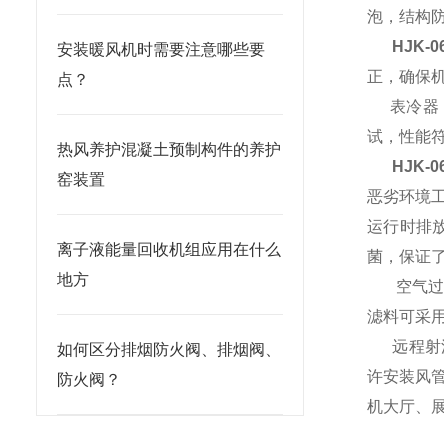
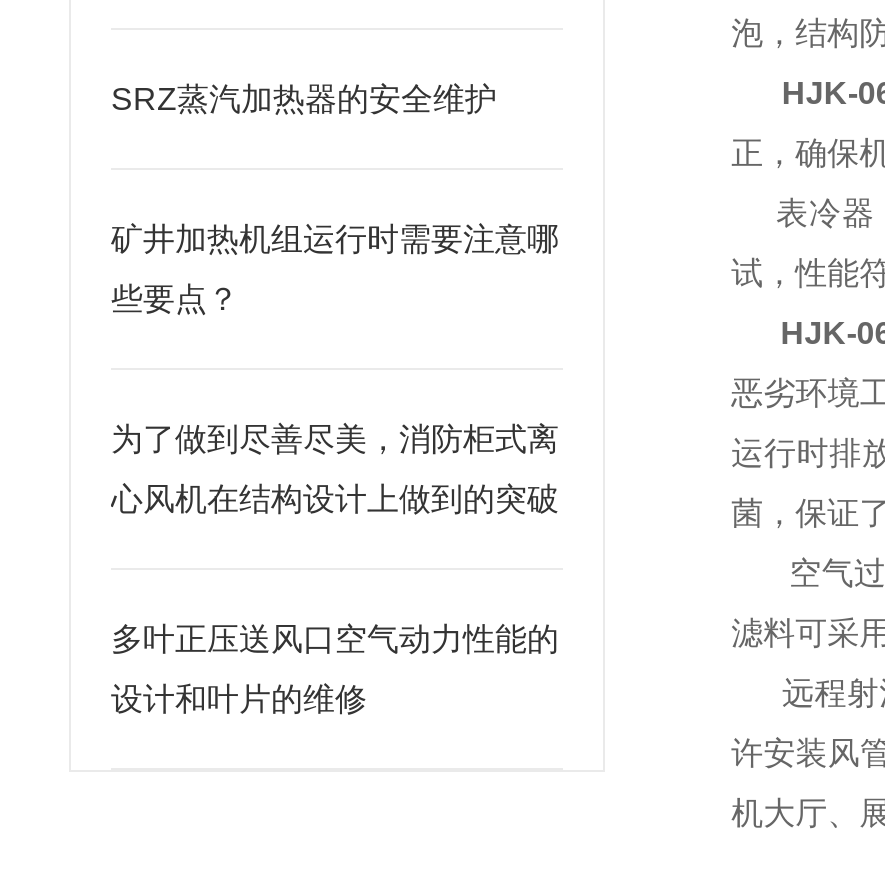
[57,41,265,88] 安装暖风机时需要注意哪些要 | 点？ -> [111,82,497,116] SRZ蒸汽加热器的安全维护
[57,141,281,188] 热风养护混凝土预制构件的养护 | 窑装置 -> [111,222,559,316] 矿井加热机组运行时需要注意哪 | 些要点？
[57,241,281,288] 离子液能量回收机组应用在什么 | 地方 -> [111,422,559,516] 为了做到尽善尽美，消防柜式离 | 心风机在结构设计上做到的突破
[57,341,281,388] 如何区分排烟防火阀、排烟阀、 | 防火阀？ -> [111,622,559,716] 多叶正压送风口空气动力性能的 | 设计和叶片的维修

